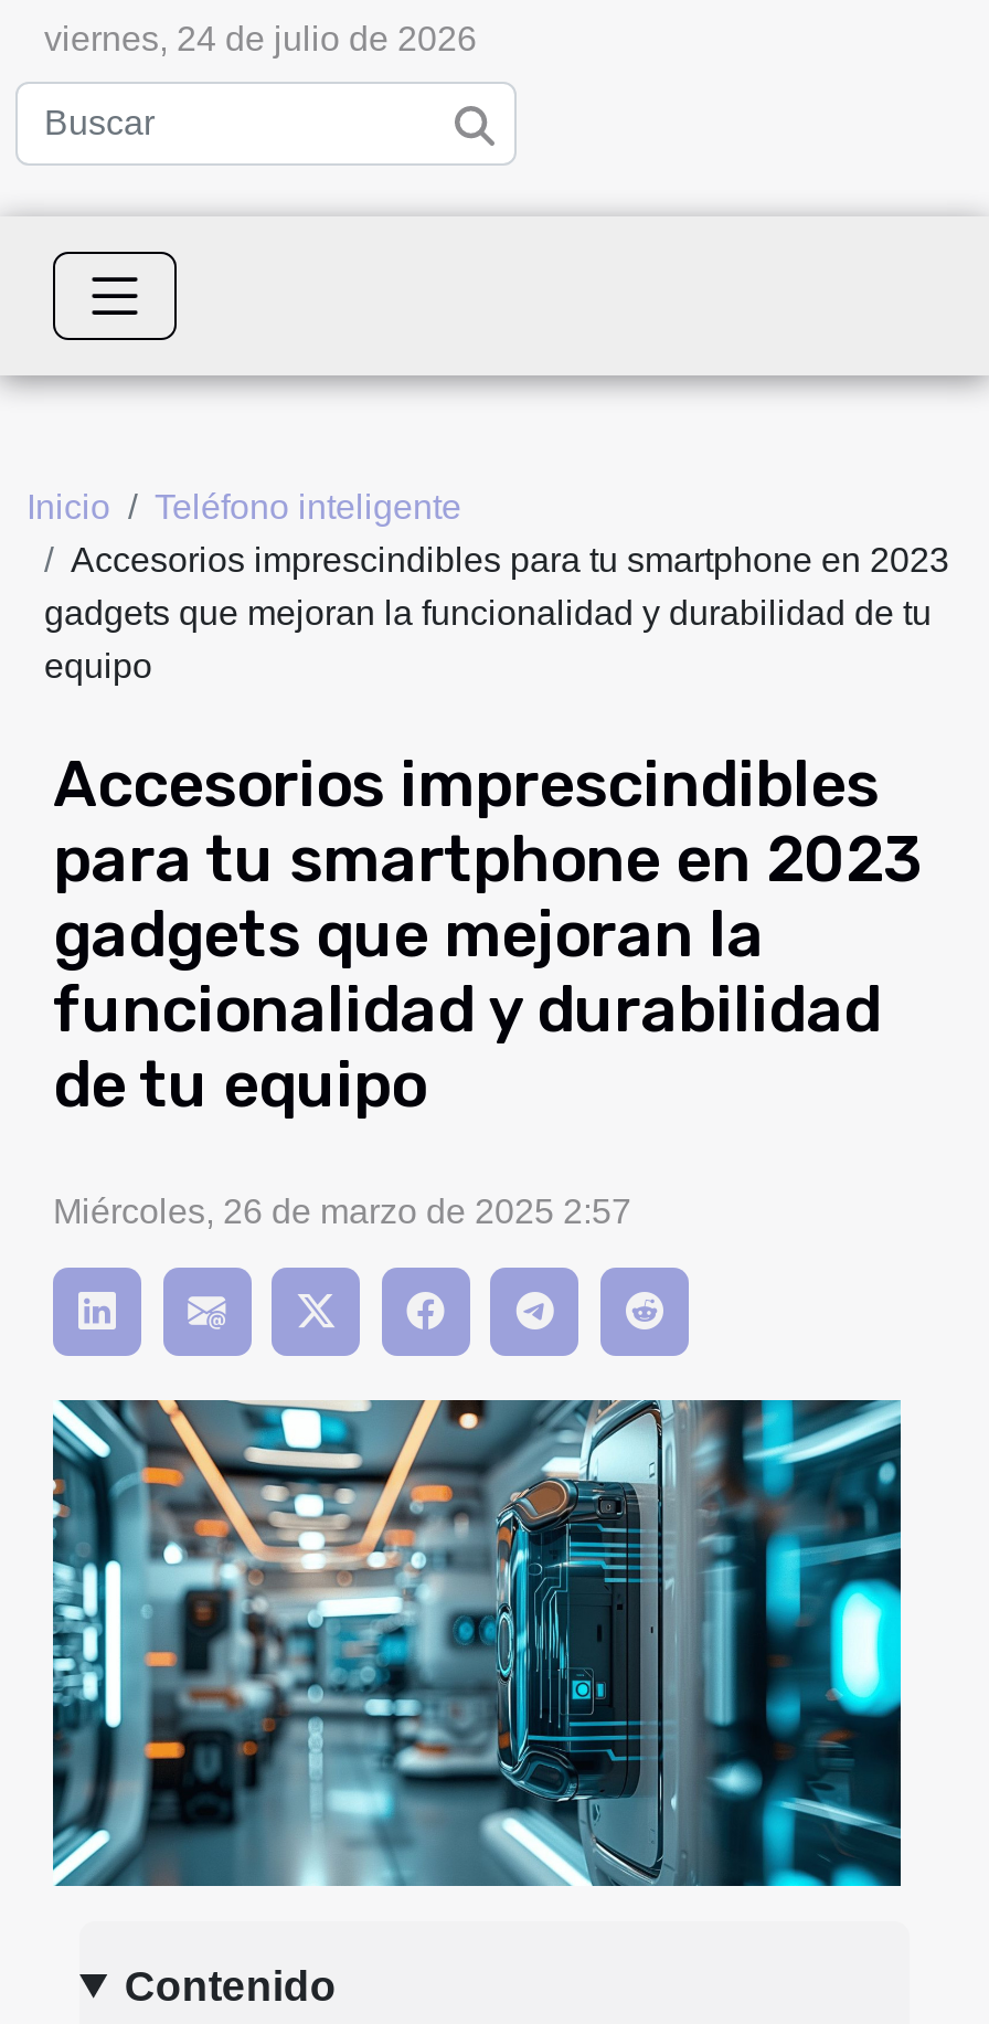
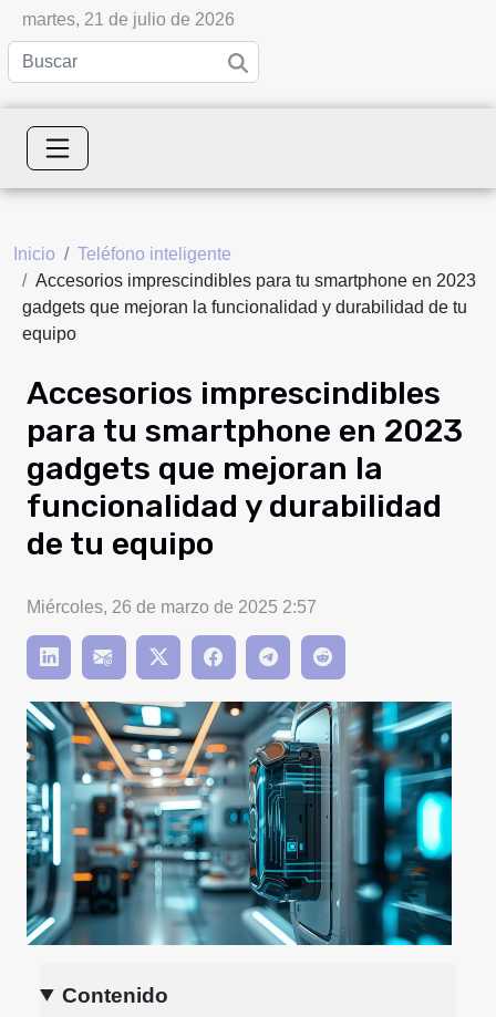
[44,20,477,57] viernes, 24 de julio de 2026 -> [22,10,235,29] martes, 21 de julio de 2026

